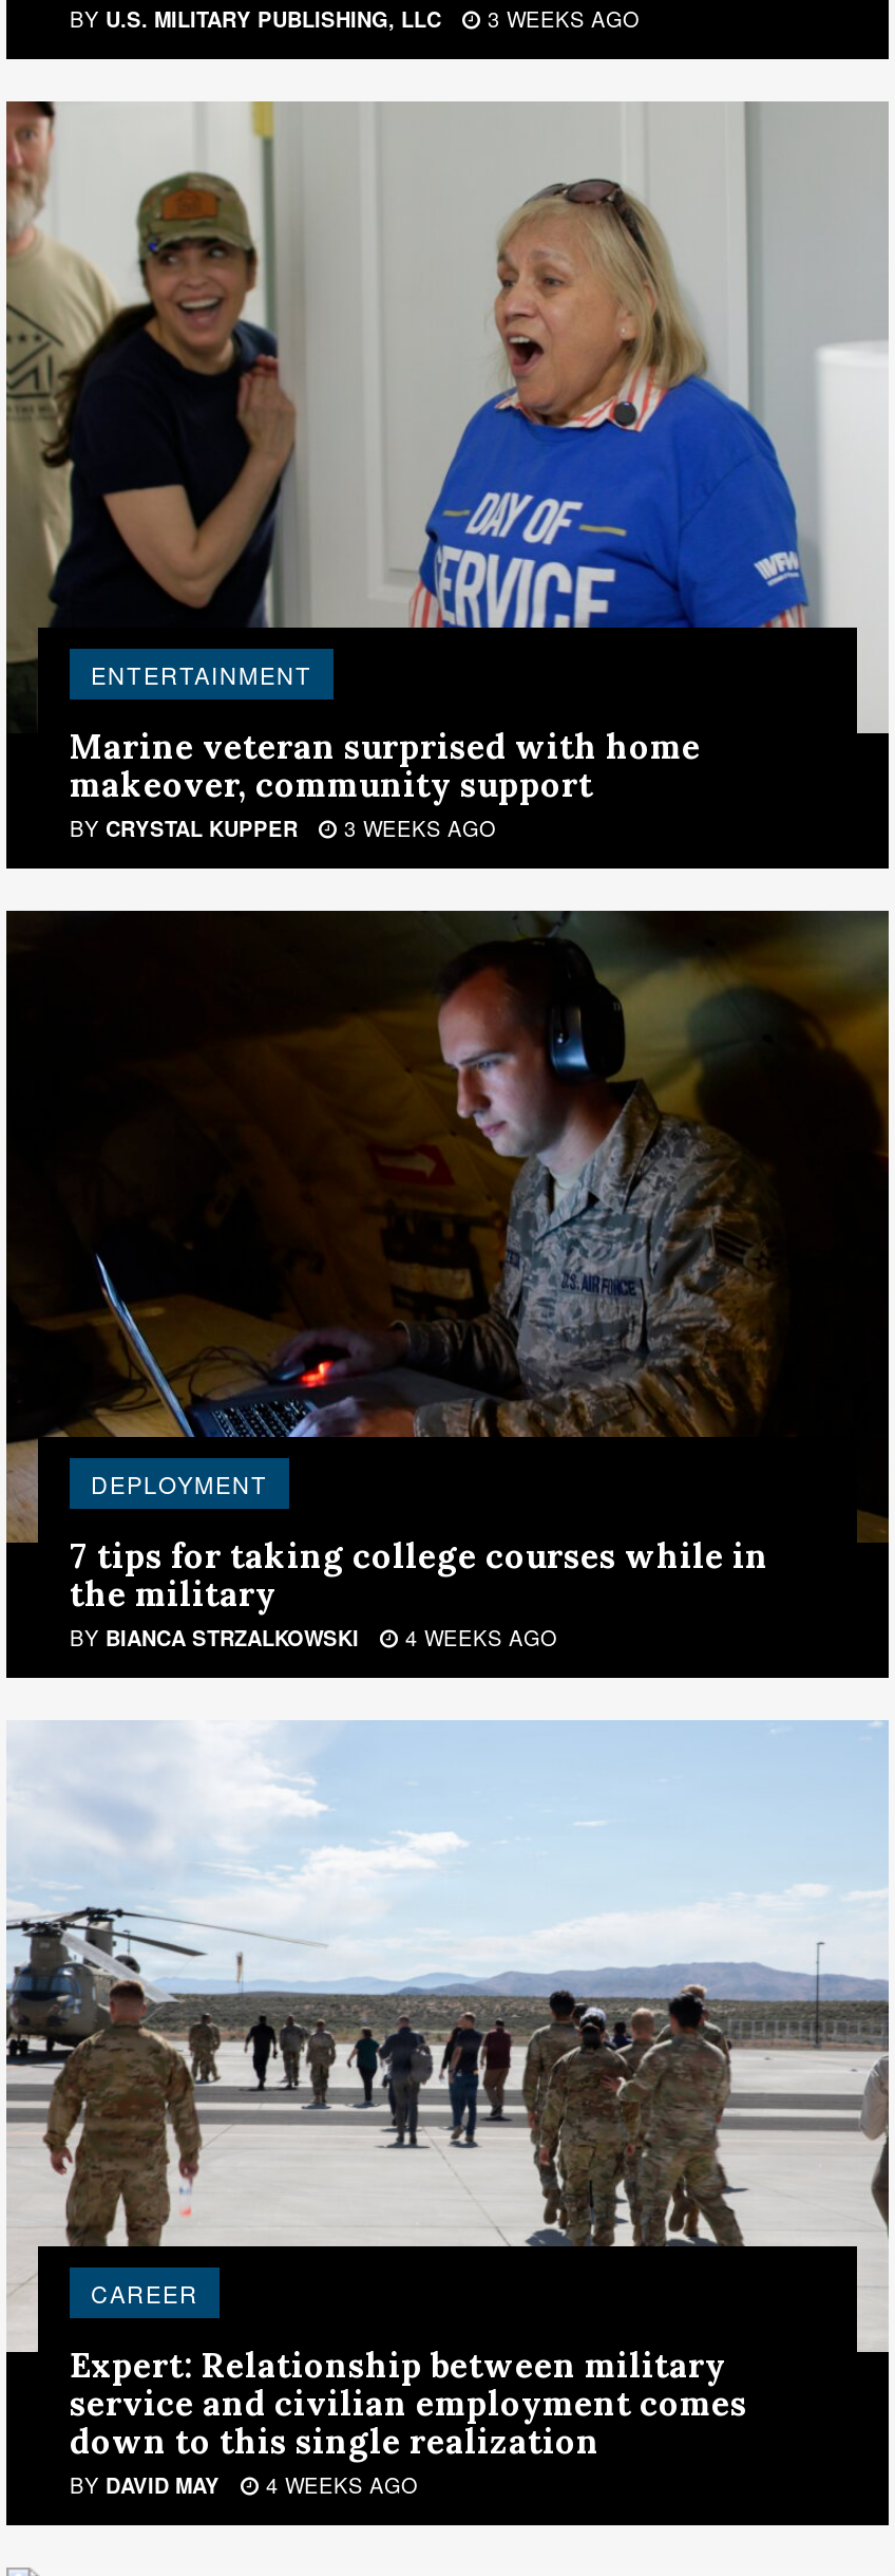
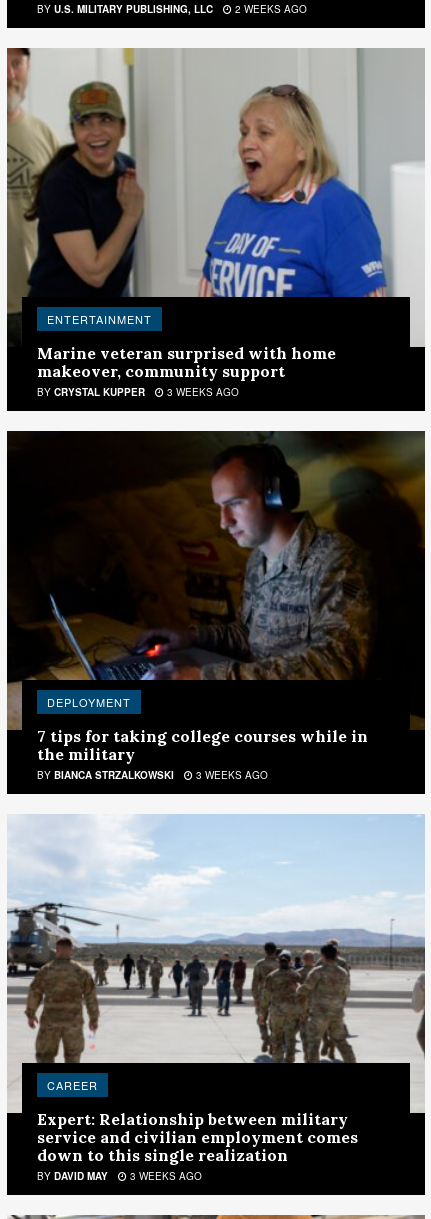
[70,5,640,34] BY U.S. MILITARY PUBLISHING, LLC 3 WEEKS AGO -> [37,2,307,16] BY U.S. MILITARY PUBLISHING, LLC 2 WEEKS AGO
[70,1623,557,1653] BY BIANCA STRZALKOWSKI 4 WEEKS AGO -> [37,768,268,782] BY BIANCA STRZALKOWSKI 3 WEEKS AGO
[70,2470,418,2500] BY DAVID MAY 4 WEEKS AGO -> [37,1169,202,1183] BY DAVID MAY 3 WEEKS AGO

